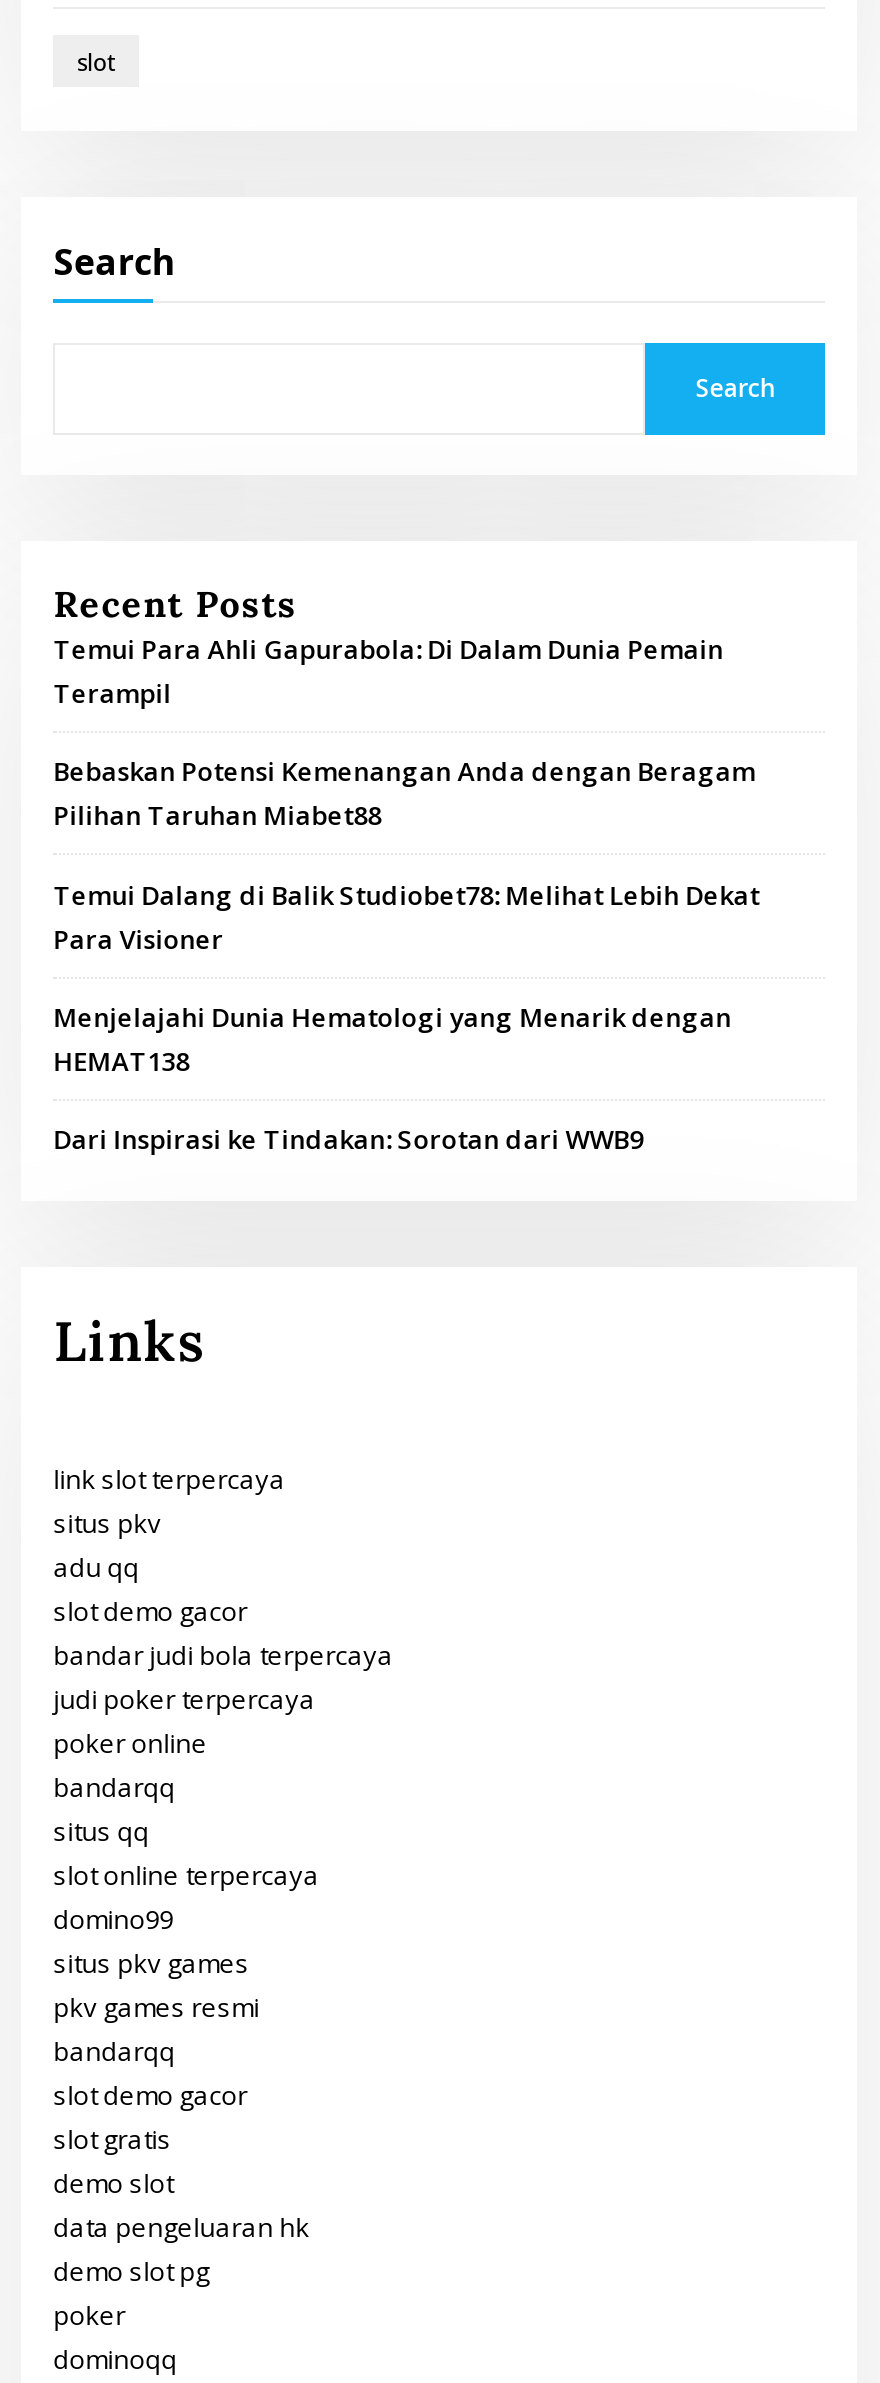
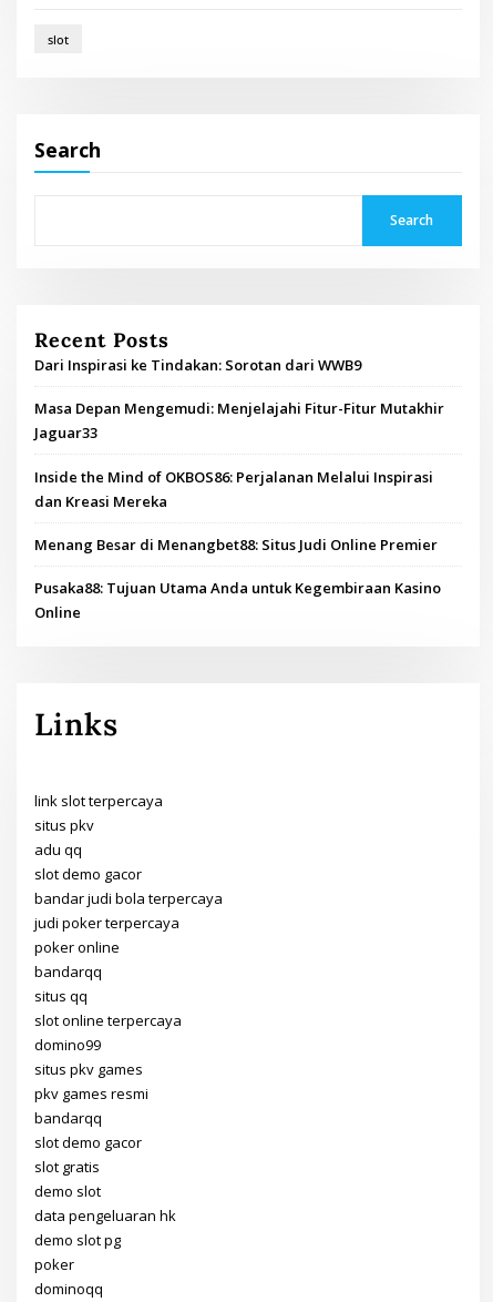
[53,631,759,1079] Temui Para Ahli Gapurabola: Di Dalam Dunia Pemain | Terampil | Bebaskan Potensi Kemenangan Anda dengan Beragam | Pilihan Taruhan Miabet88 | Temui Dalang di Balik Studiobet78: Melihat Lebih Dekat | Para Visioner | Menjelajahi Dunia Hematologi yang Menarik dengan | HEMAT138 -> none
moved [53,1121,643,1157] -> [35,355,361,375]: Dari Inspirasi ke Tindakan: Sorotan dari WWB9
none -> [35,398,444,622] Masa Depan Mengemudi: Menjelajahi Fitur-Fitur Mutakhir | Jaguar33 | Inside the Mind of OKBOS86: Perjalanan Melalui Inspirasi | dan Kreasi Mereka | Menang Besar di Menangbet88: Situs Judi Online Premier | Pusaka88: Tujuan Utama Anda untuk Kegembiraan Kasino | Online

